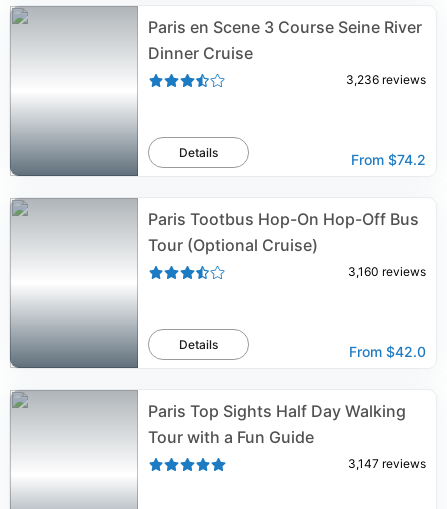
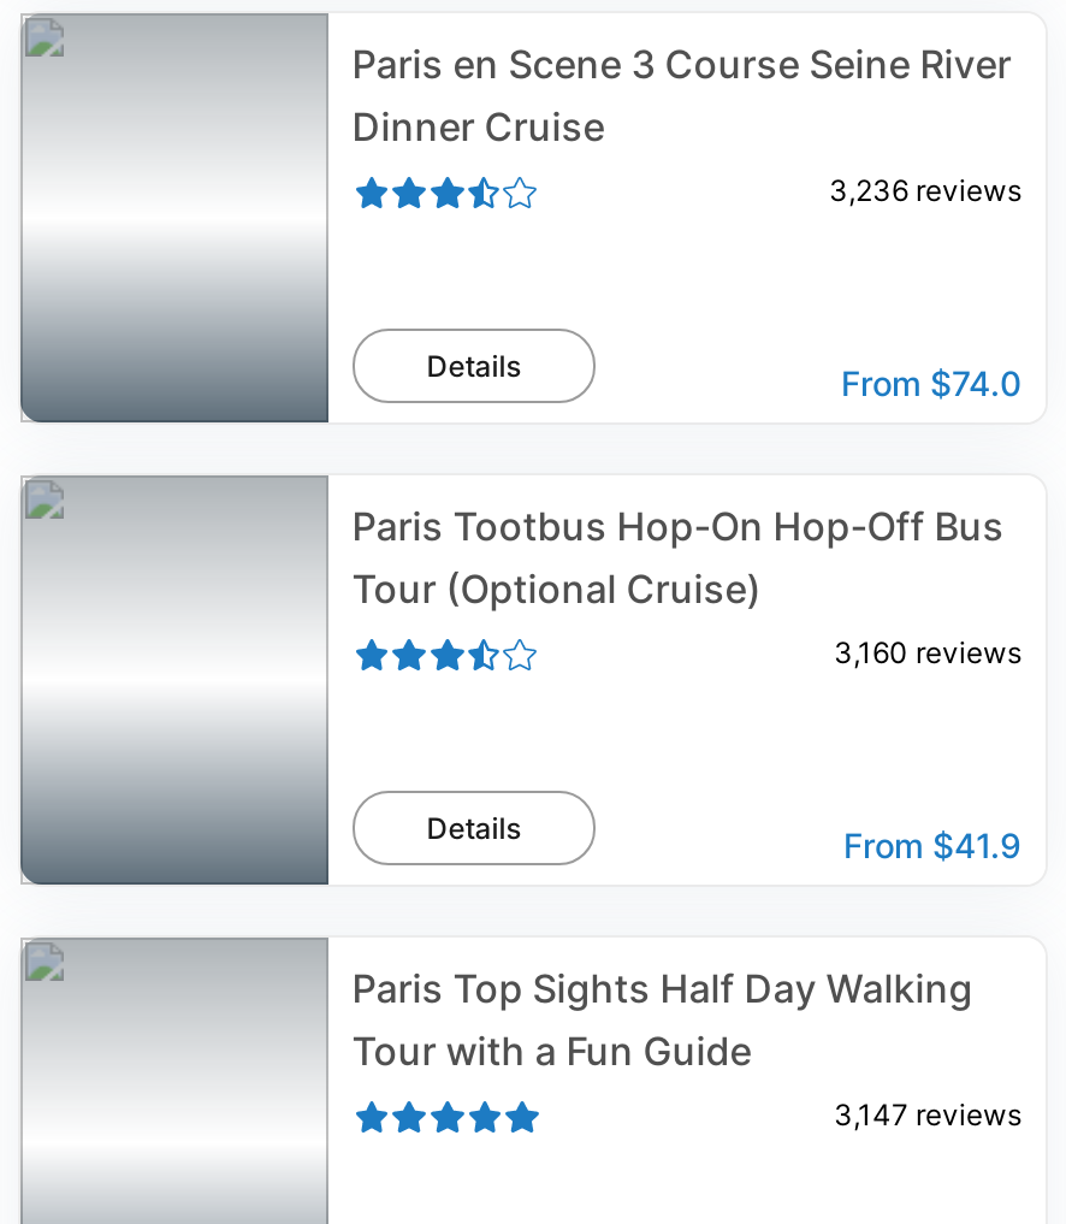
[351,151,426,168] From $74.2 -> [841,362,1021,403] From $74.0
[349,343,426,360] From $42.0 -> [843,824,1021,865] From $41.9

